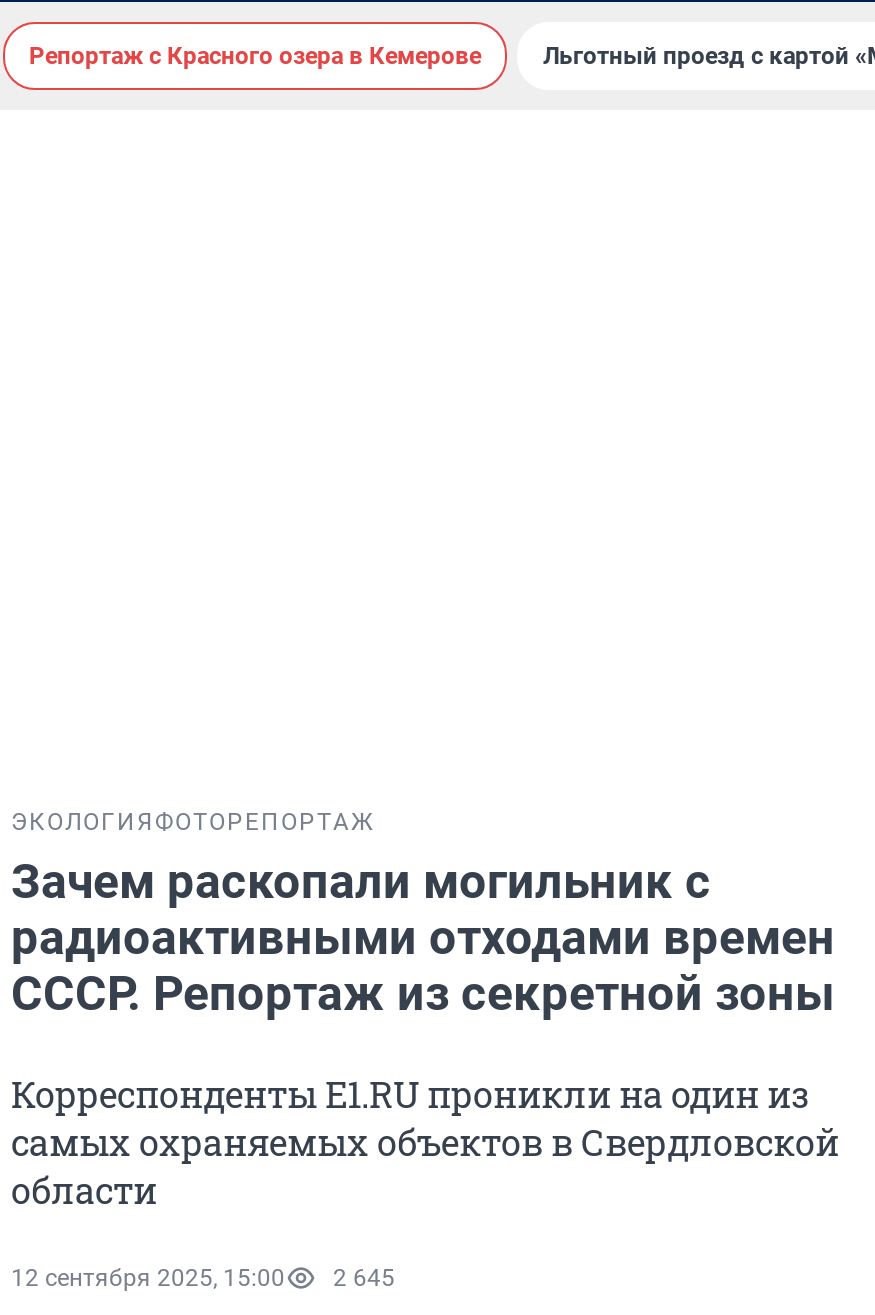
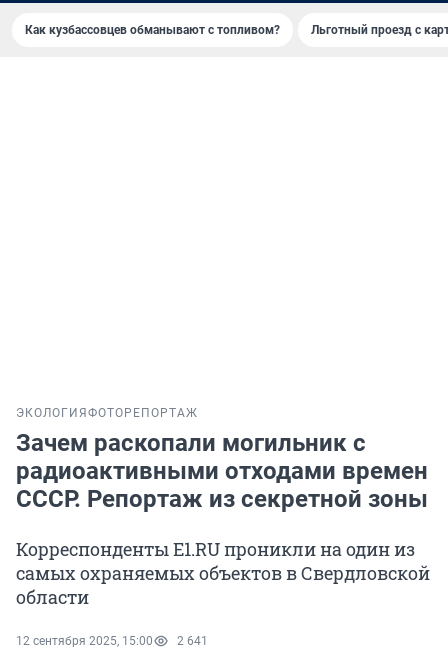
[29,42,481,70] Репортаж с Красного озера в Кемерове -> [25,23,280,37] Как кузбассовцев обманывают с топливом?
[11,1264,395,1292] 12 сентября 2025, 15:00 2 645 -> [16,634,208,648] 12 сентября 2025, 15:00 2 641

